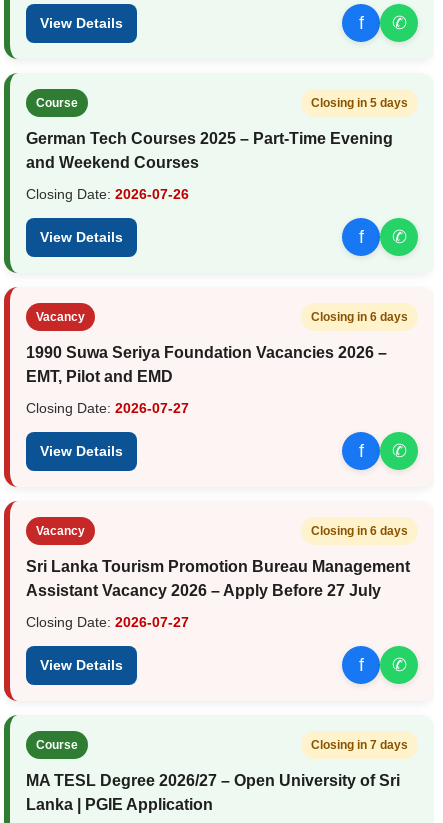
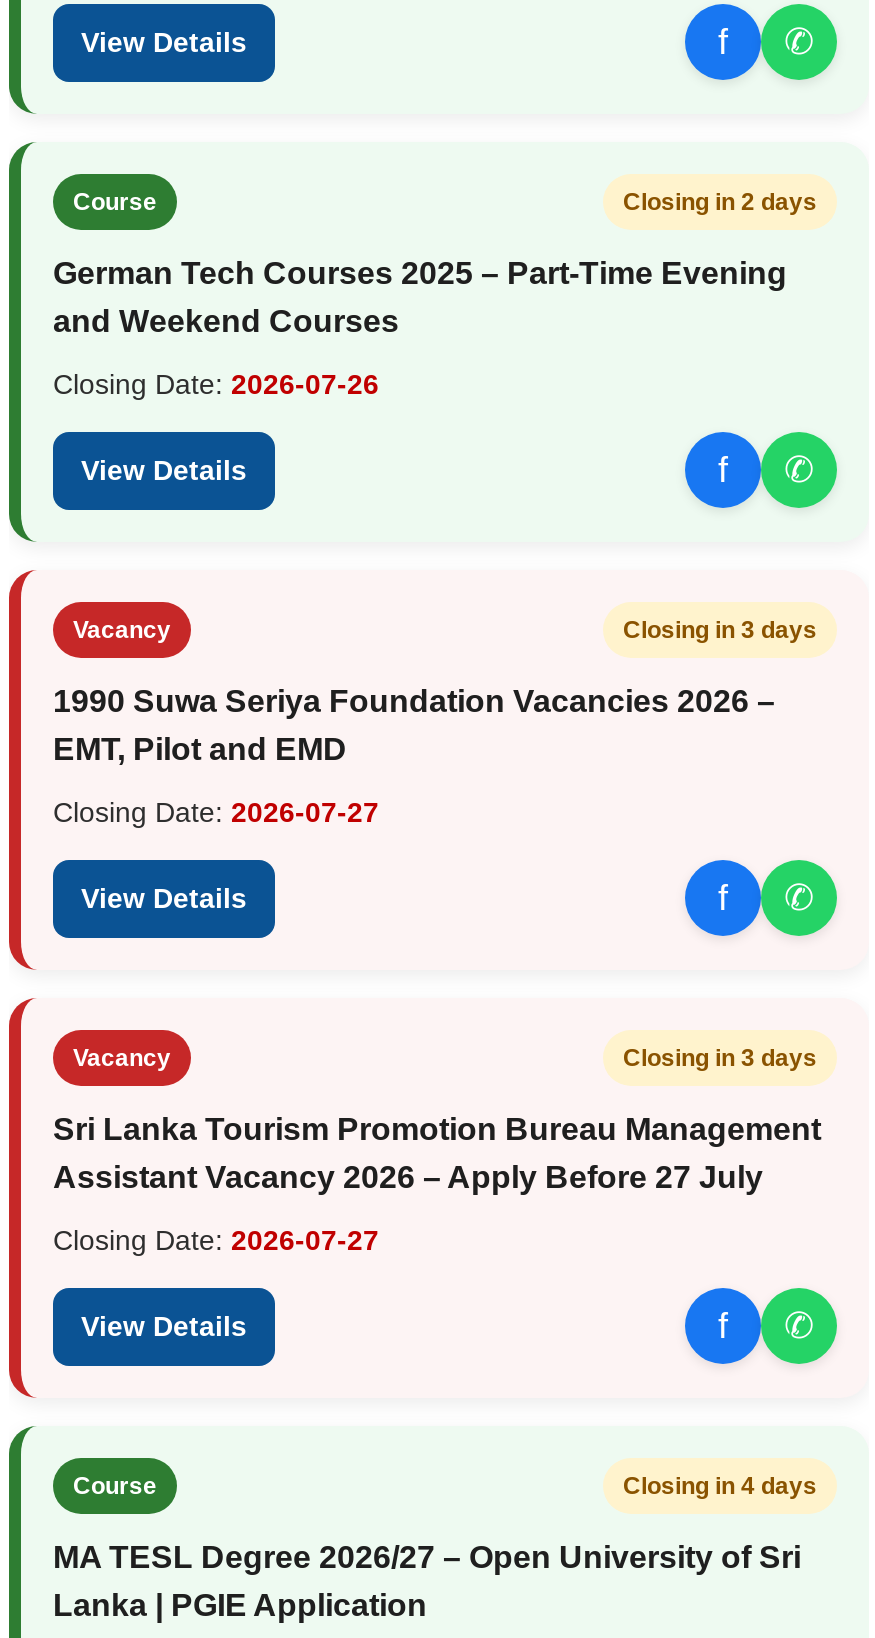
[311,96,408,110] Closing in 5 days -> [623,187,817,215] Closing in 2 days
[311,310,408,324] Closing in 6 days -> [623,615,817,643] Closing in 3 days
[311,524,408,538] Closing in 6 days -> [623,1043,817,1071] Closing in 3 days
[311,738,408,752] Closing in 7 days -> [623,1471,817,1499] Closing in 4 days

